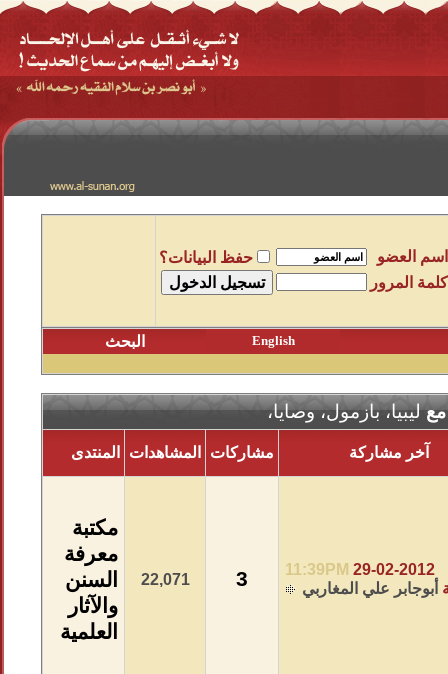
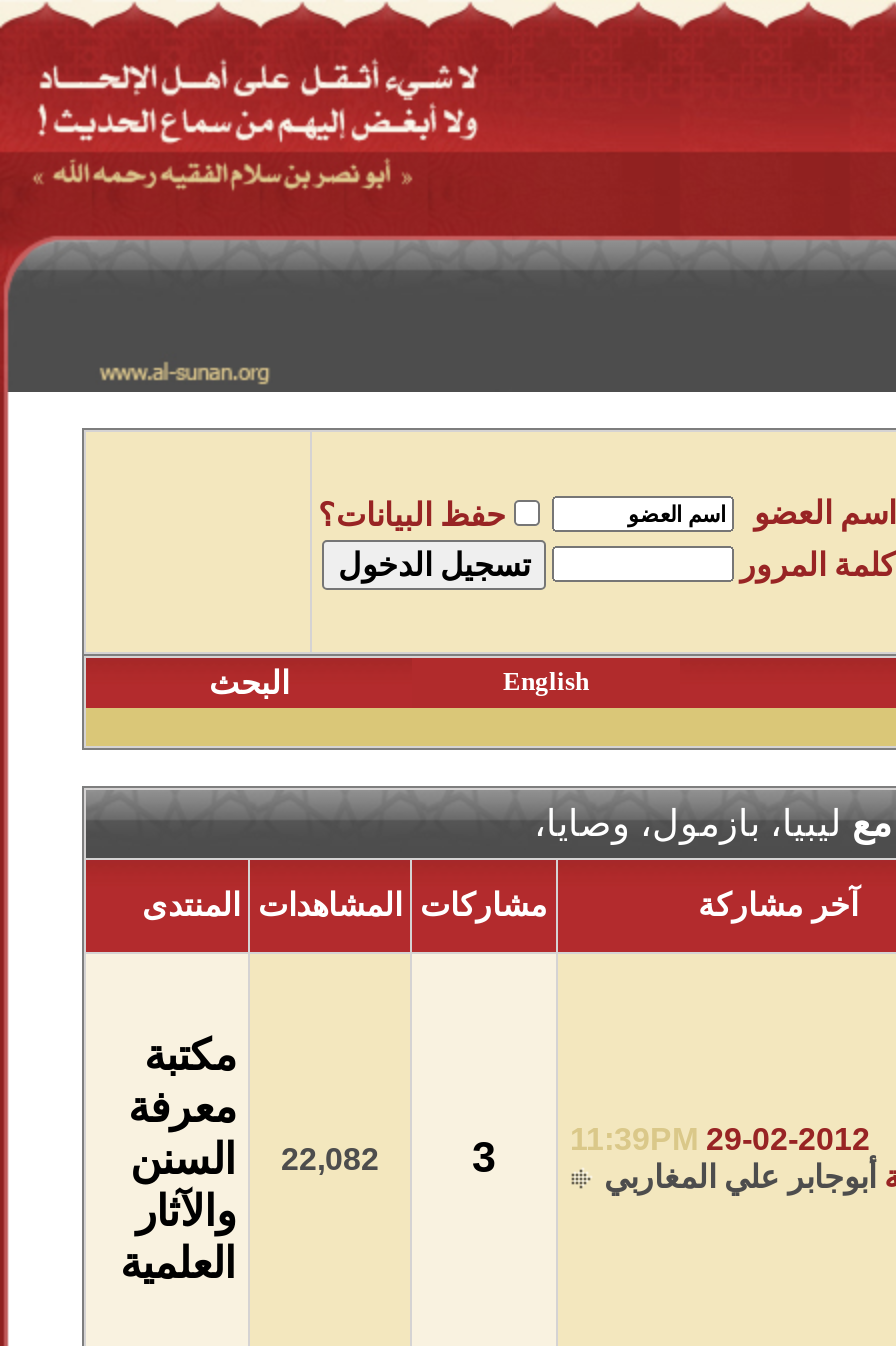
[65,568,189,592] 22,071 السنن -> [130,1136,379,1184] 22,082 السنن

